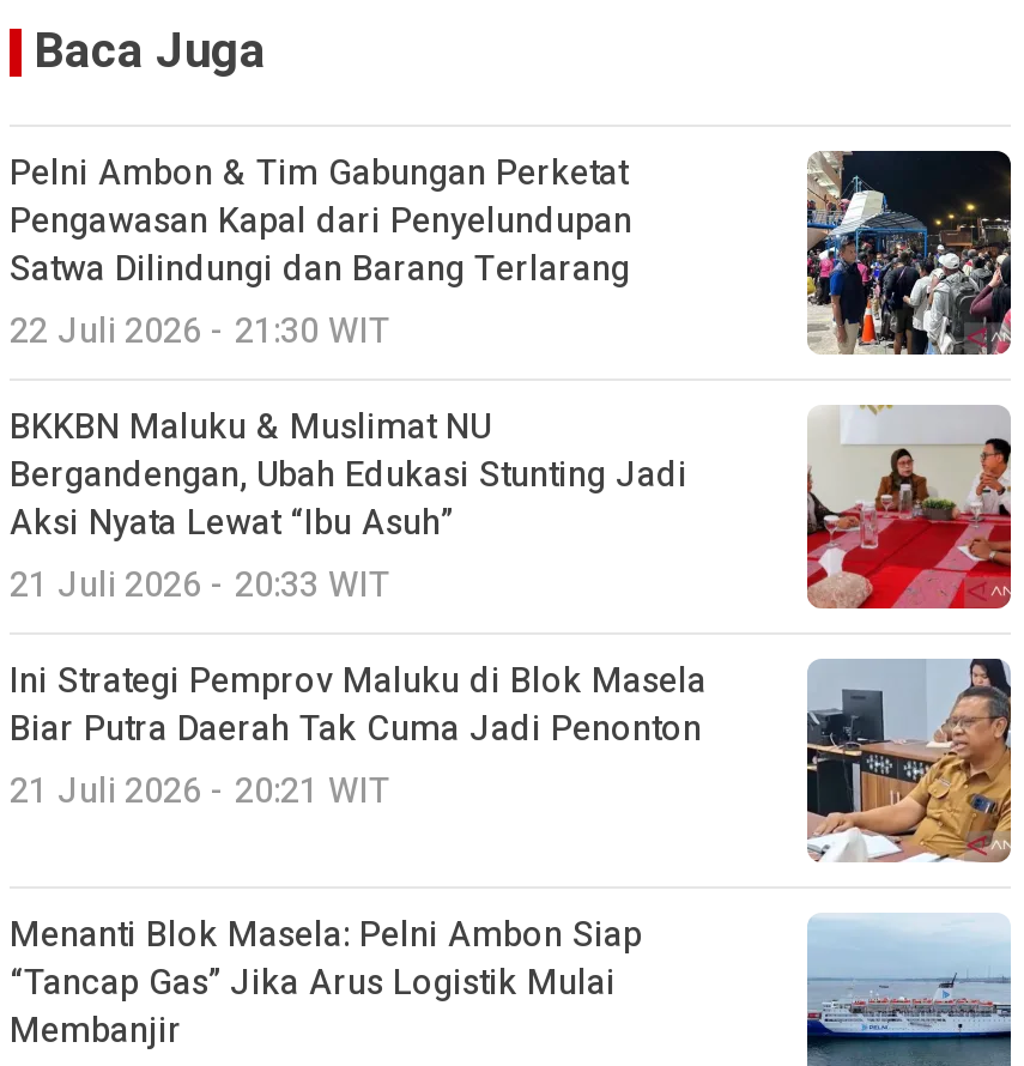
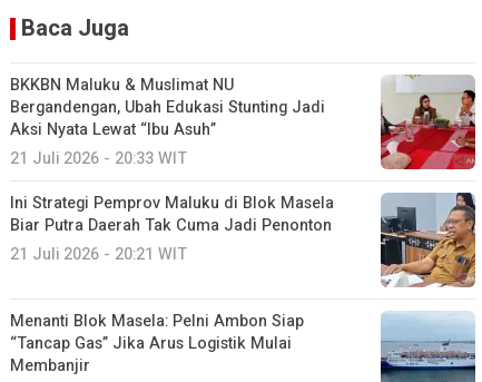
[10,149,632,357] Pelni Ambon & Tim Gabungan Perketat | Pengawasan Kapal dari Penyelundupan | Satwa Dilindungi dan Barang Terlarang | 22 Juli 2026 - 21:30 WIT -> none
[805,149,1013,357] [image] -> none

